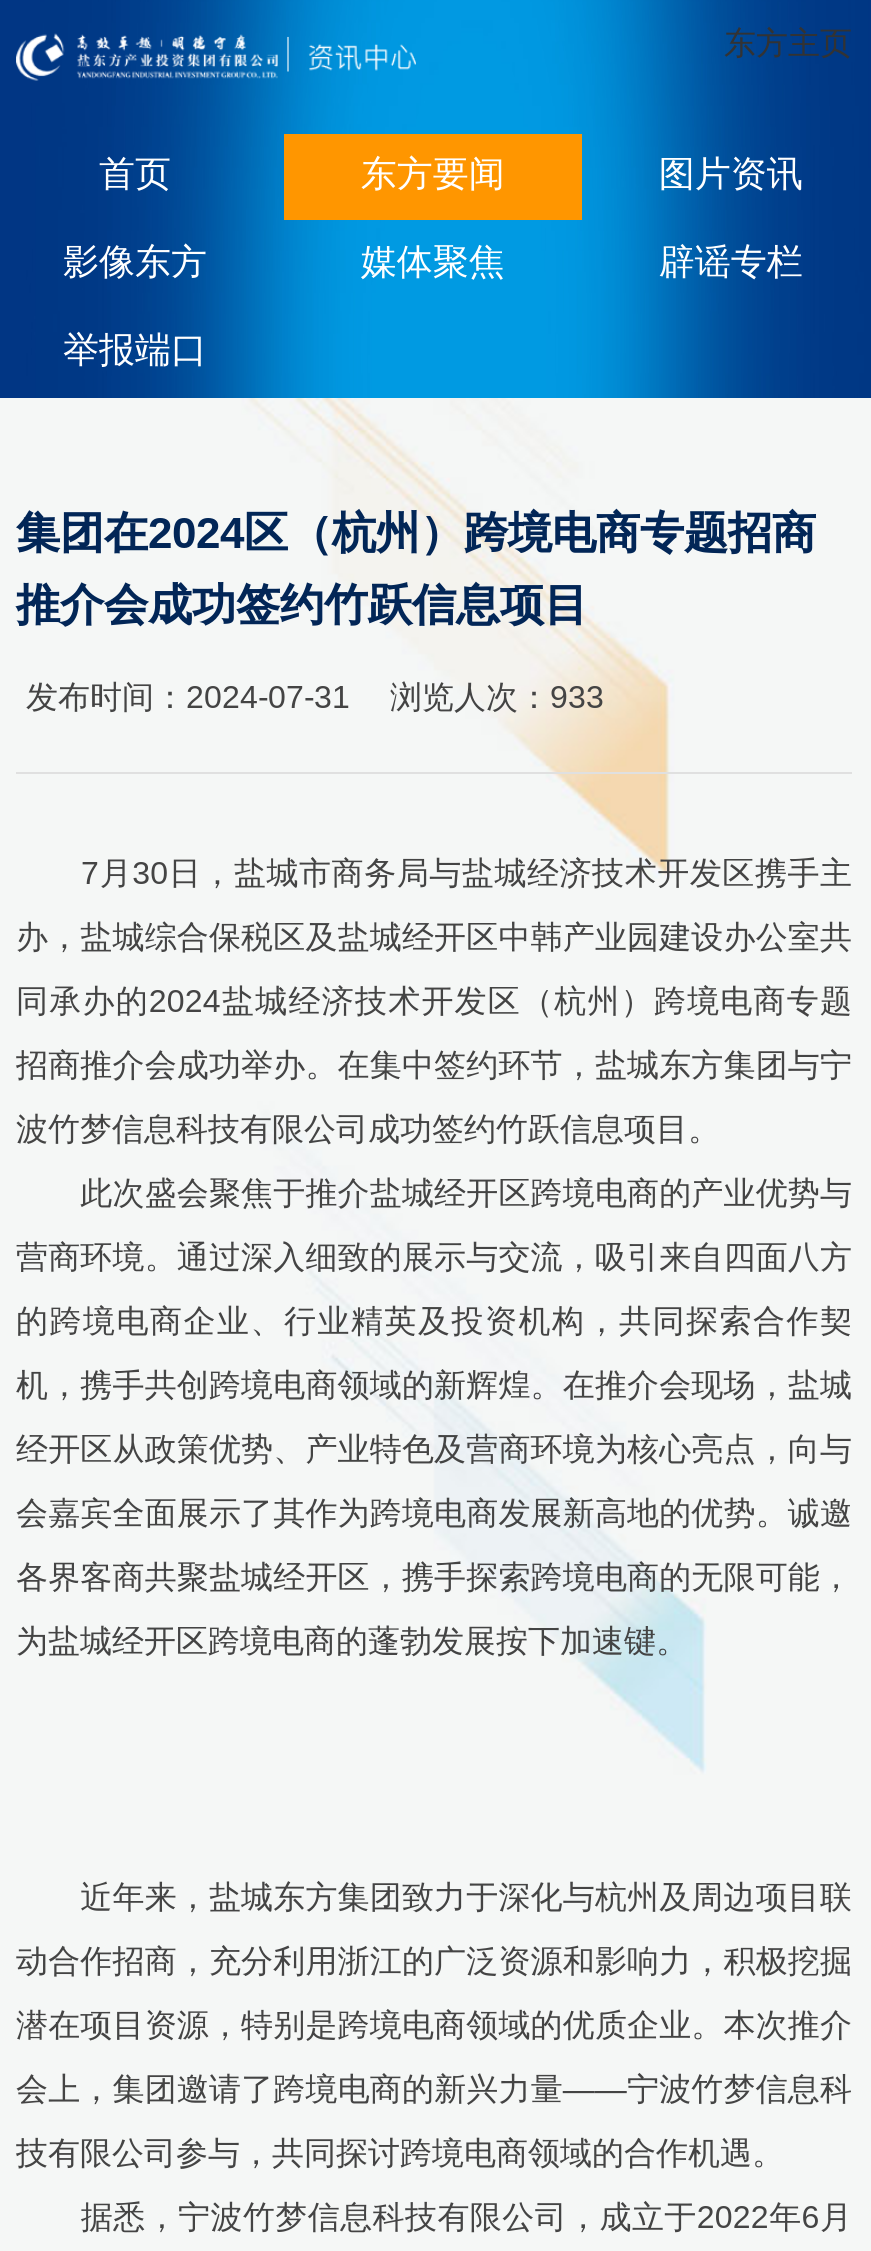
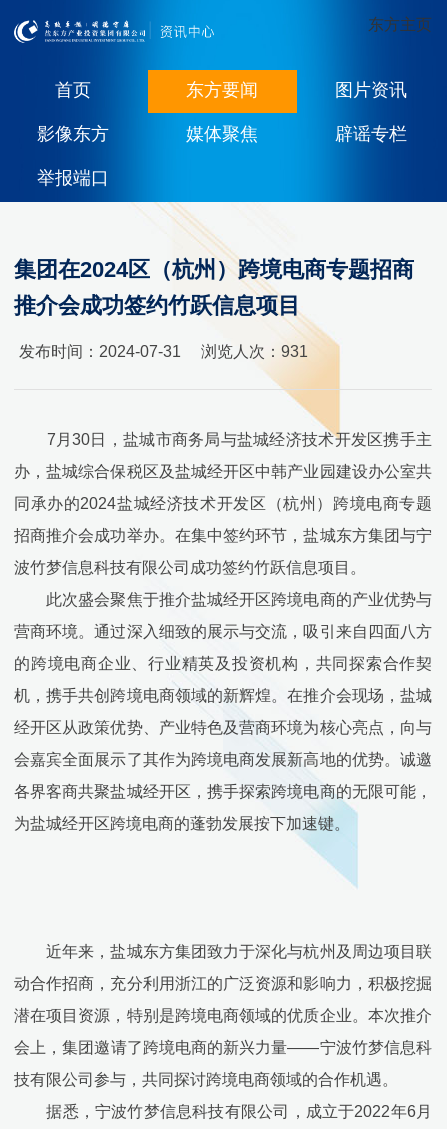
[26,679,604,713] 发布时间：2024-07-31 浏览人次：933 -> [19,343,308,360] 发布时间：2024-07-31 浏览人次：931

